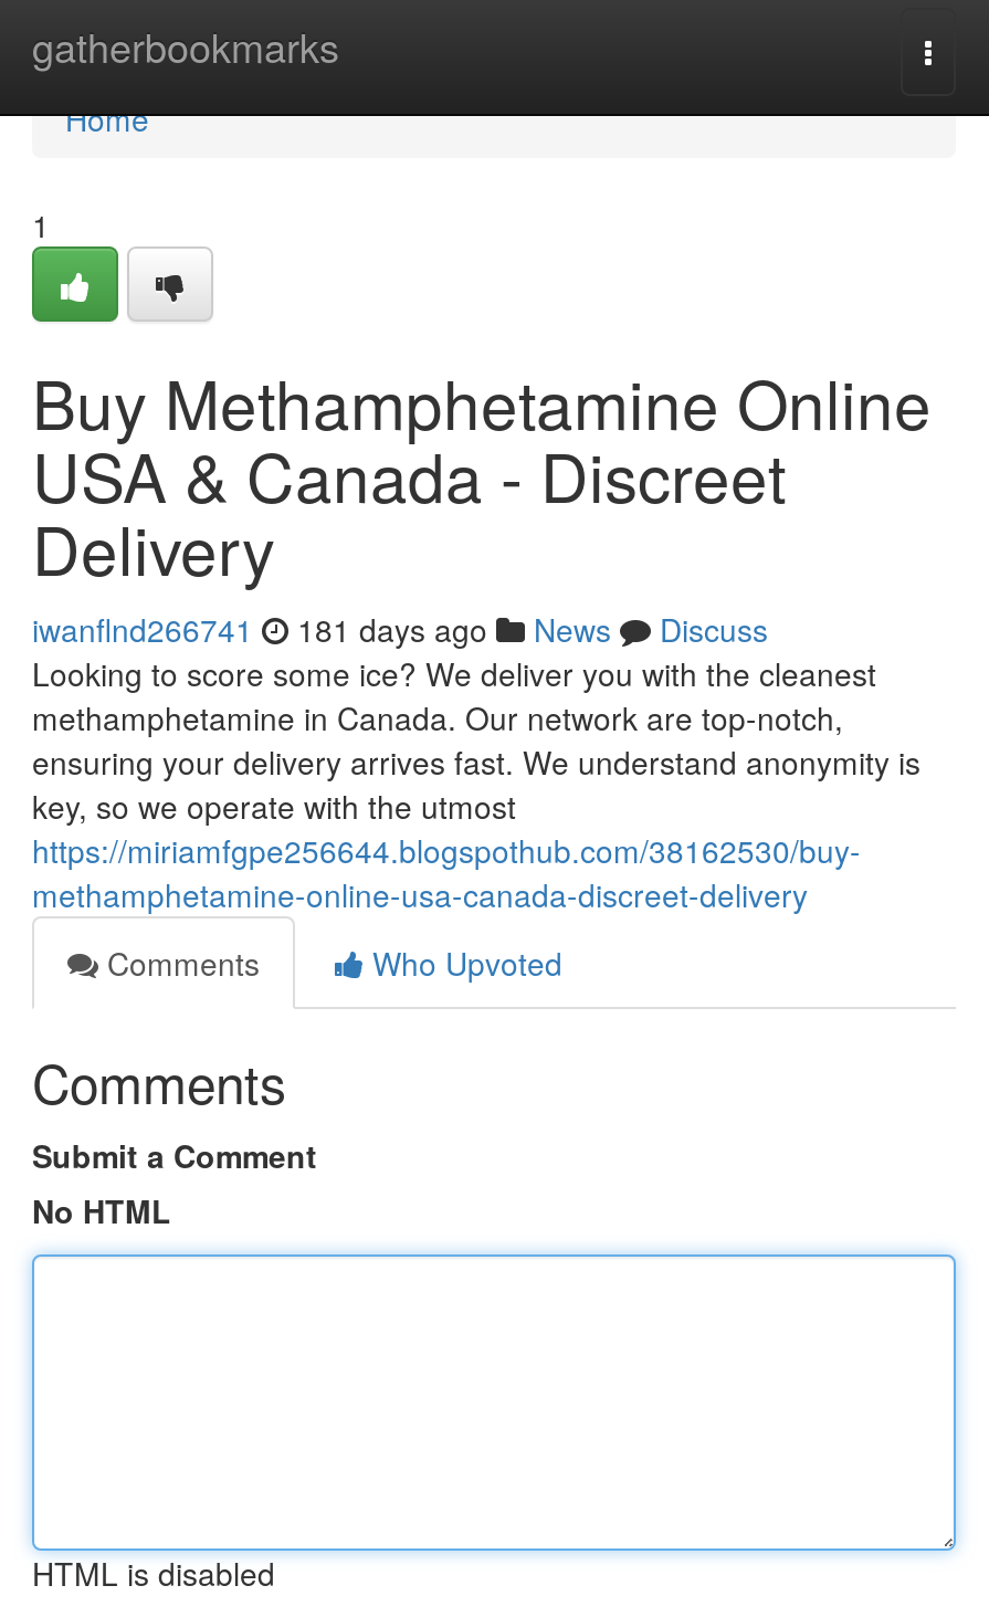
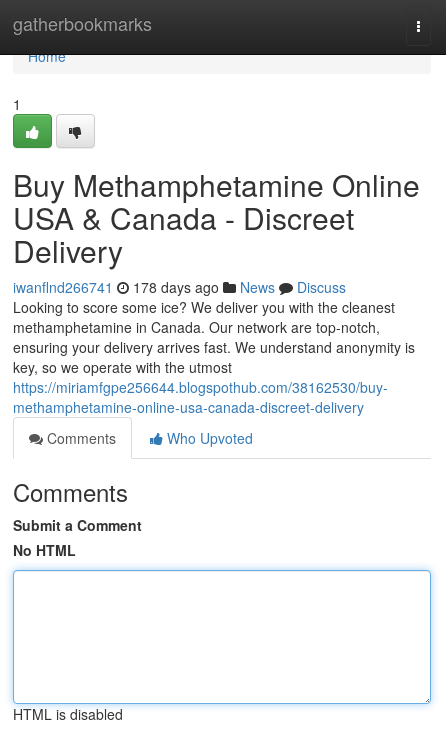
[32,607,768,651] iwanflnd266741 181 days ago News Discuss -> [13,277,346,297] iwanflnd266741 178 days ago News Discuss

